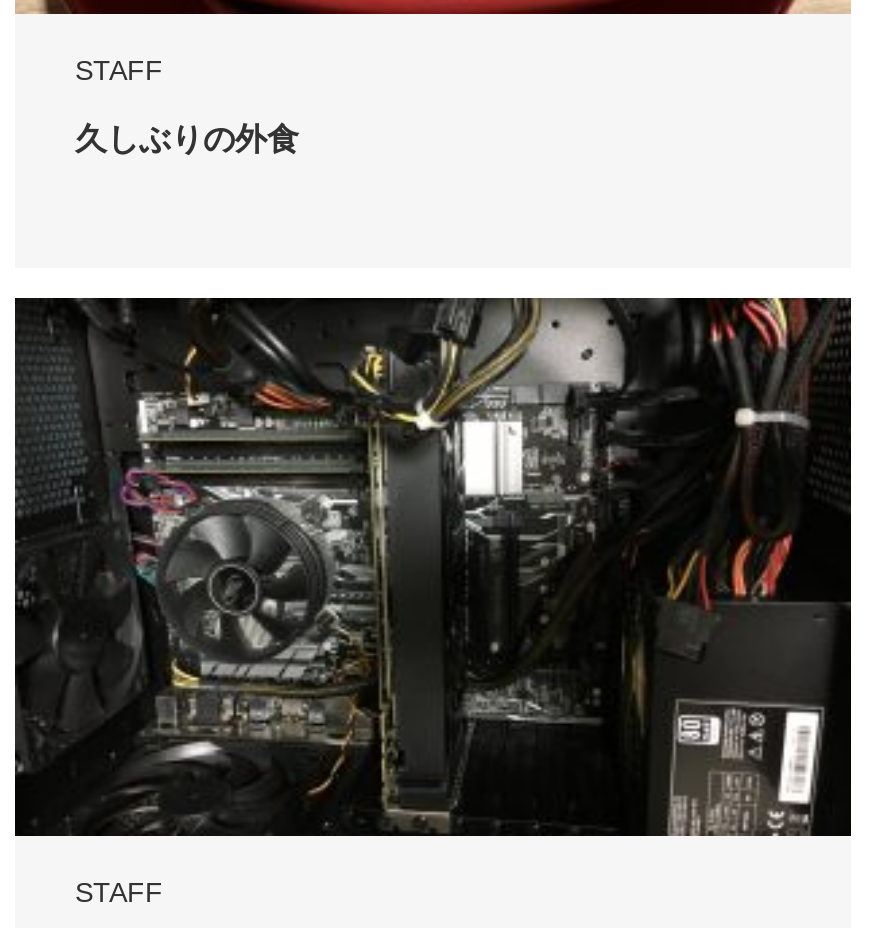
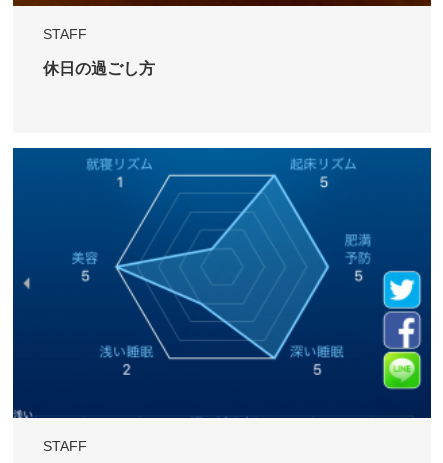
[75,121,299,155] 久しぶりの外食 -> [43,60,155,77] 休日の過ごし方
[13,296,853,838] [image] -> [12,147,432,419] [image]

